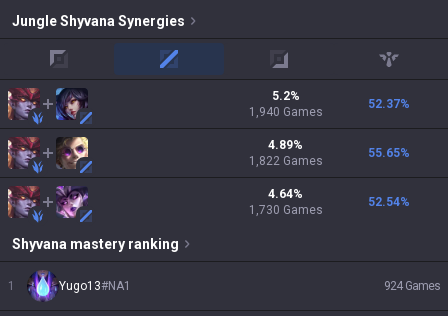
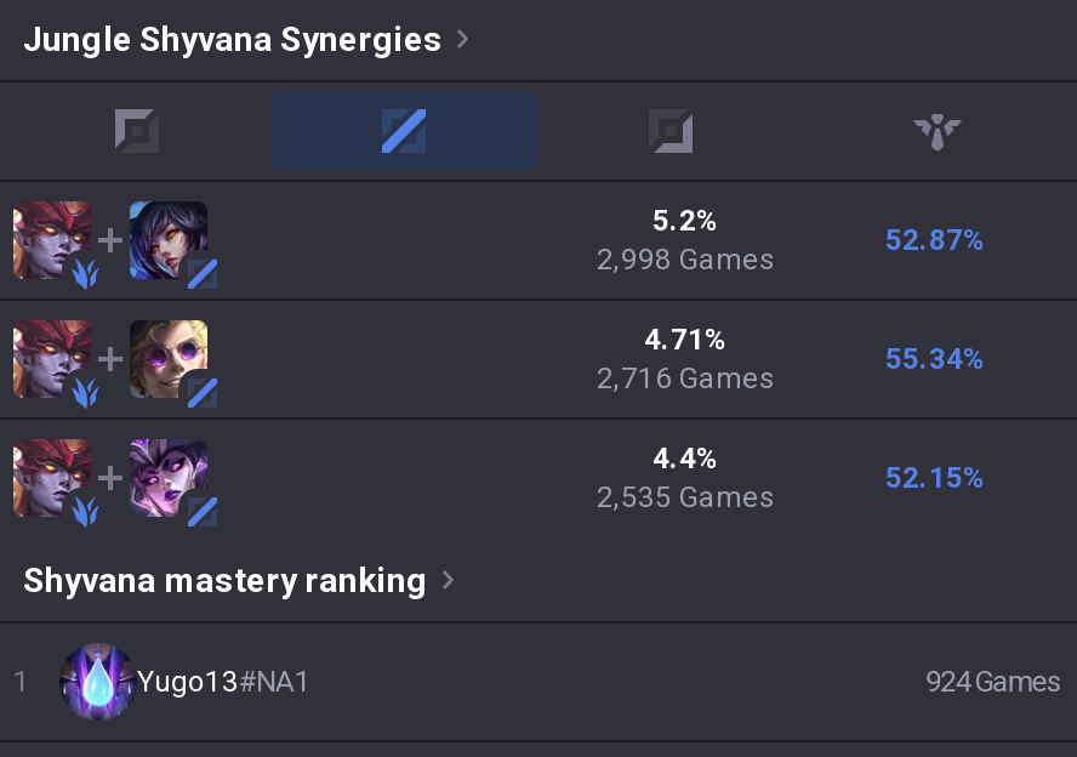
[367,97,409,111] 52.37% -> [885,223,987,257] 52.87%
[248,105,322,119] 1,940 Games -> [597,243,776,277] 2,998 Games
[268,138,303,152] 4.89% -> [644,323,729,357] 4.71%
[367,146,409,160] 55.65% -> [885,342,987,376] 55.34%
[248,154,322,168] 1,822 Games -> [597,362,776,395] 2,716 Games
[268,187,303,201] 4.64% -> [653,442,720,476] 4.4%
[367,195,409,209] 52.54% -> [885,461,987,495] 52.15%
[248,203,322,217] 1,730 Games -> [597,480,776,514] 2,535 Games

